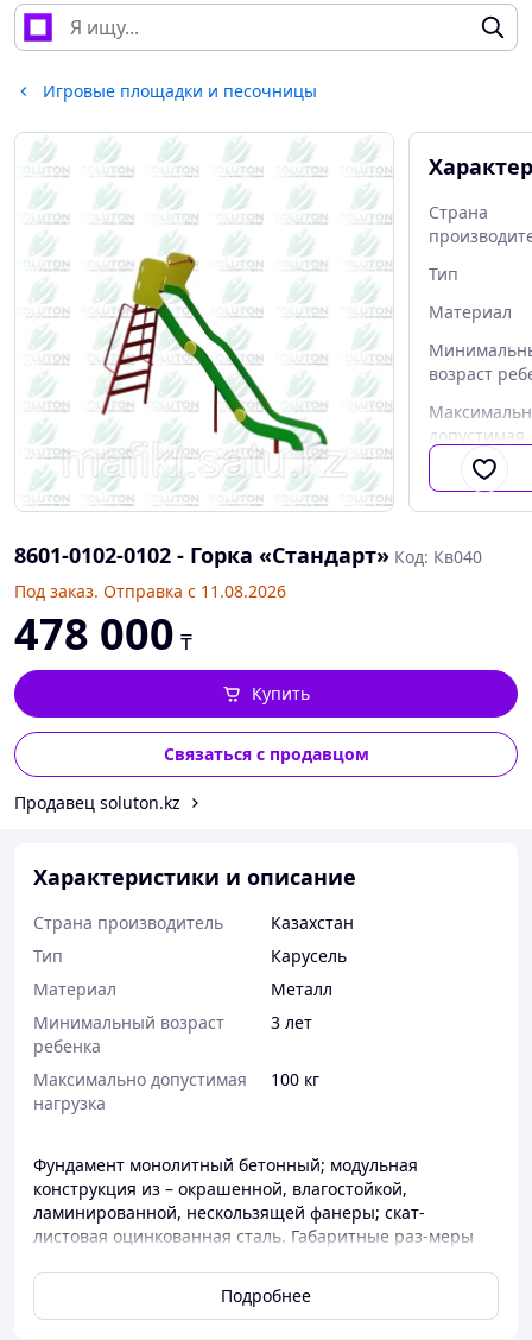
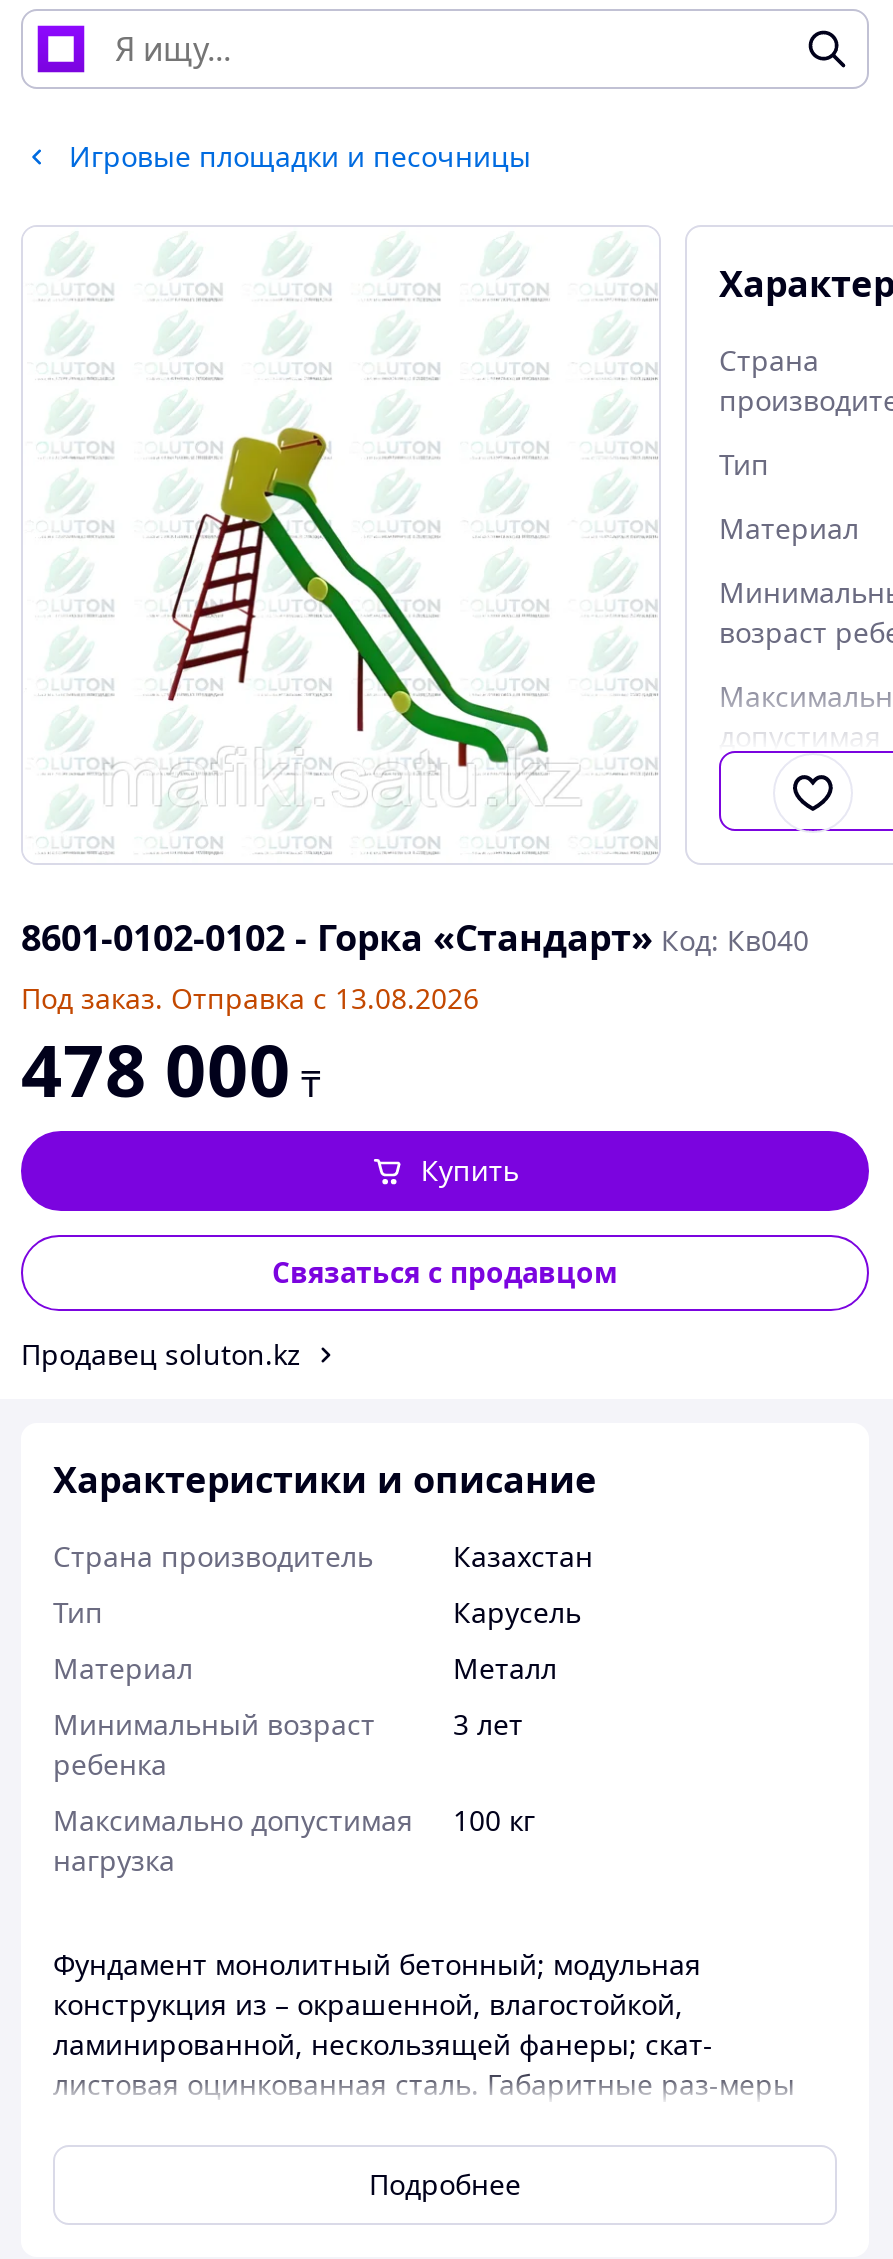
[14,580,286,602] Под заказ. Отправка с 11.08.2026 -> [21,979,479,1017] Под заказ. Отправка с 13.08.2026

